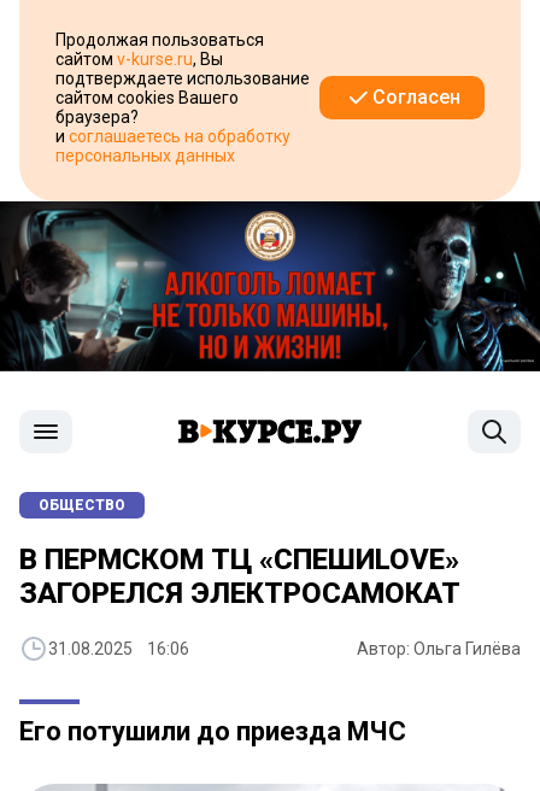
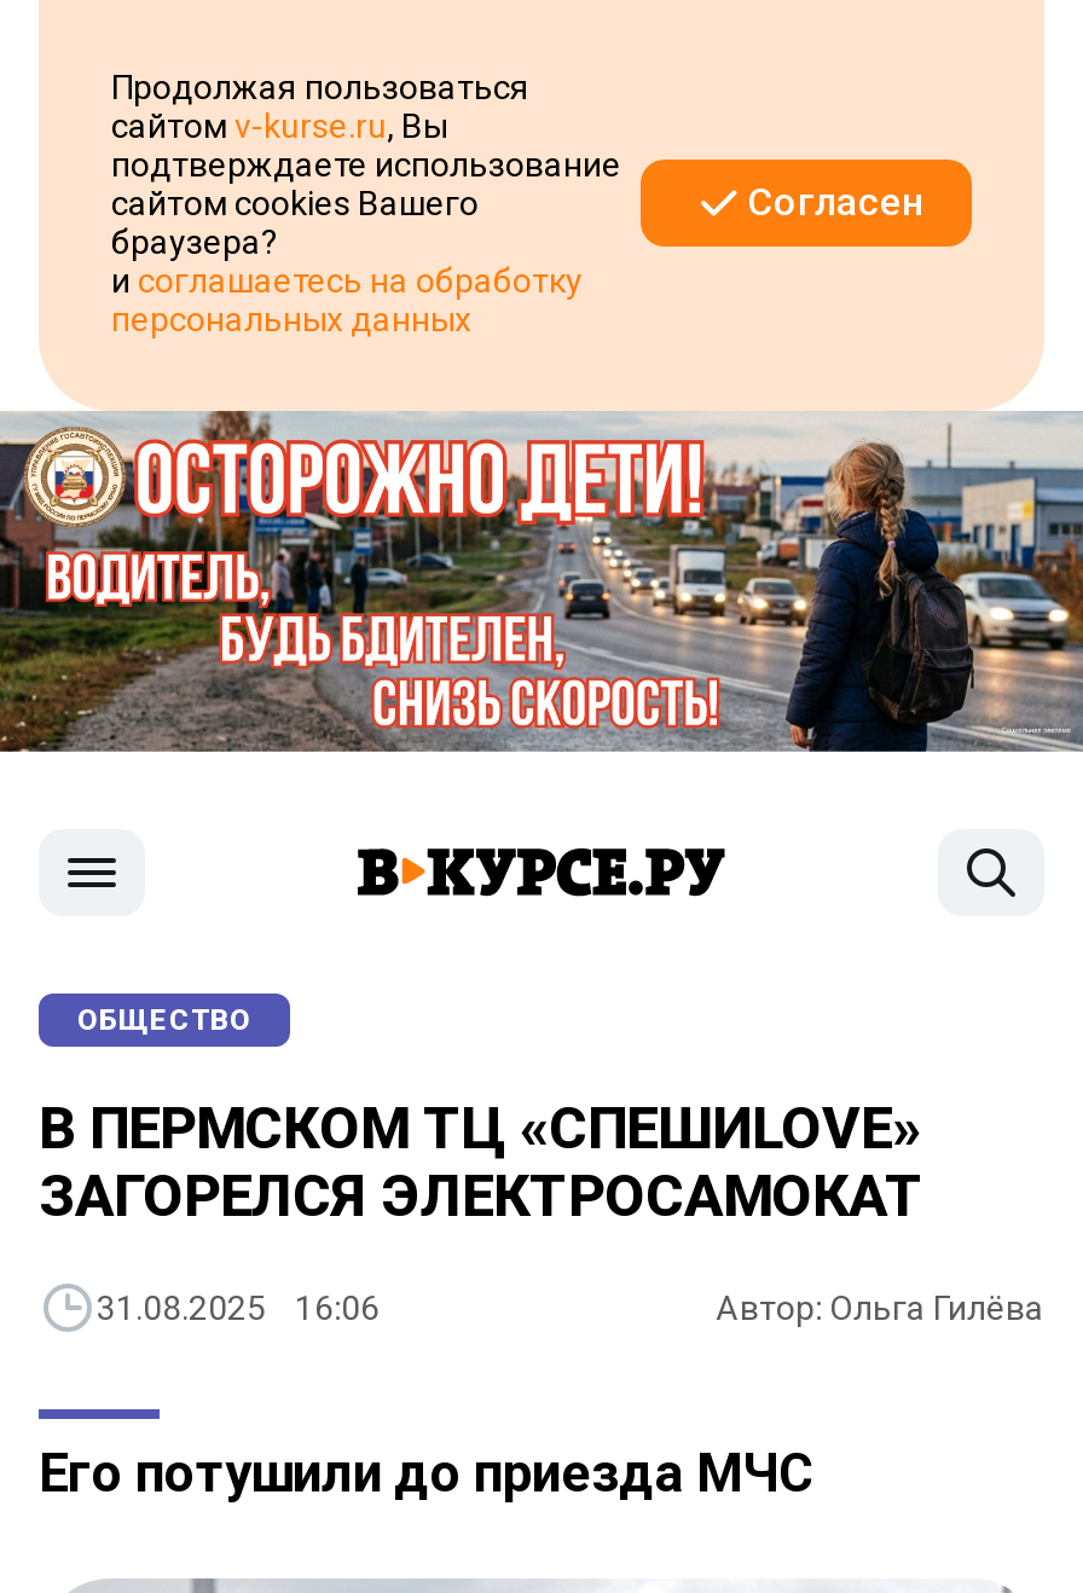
[4,200,536,373] [image] -> [7,409,1076,754] [image]

